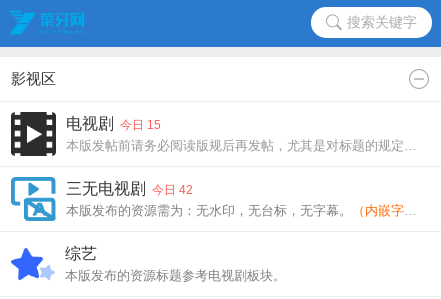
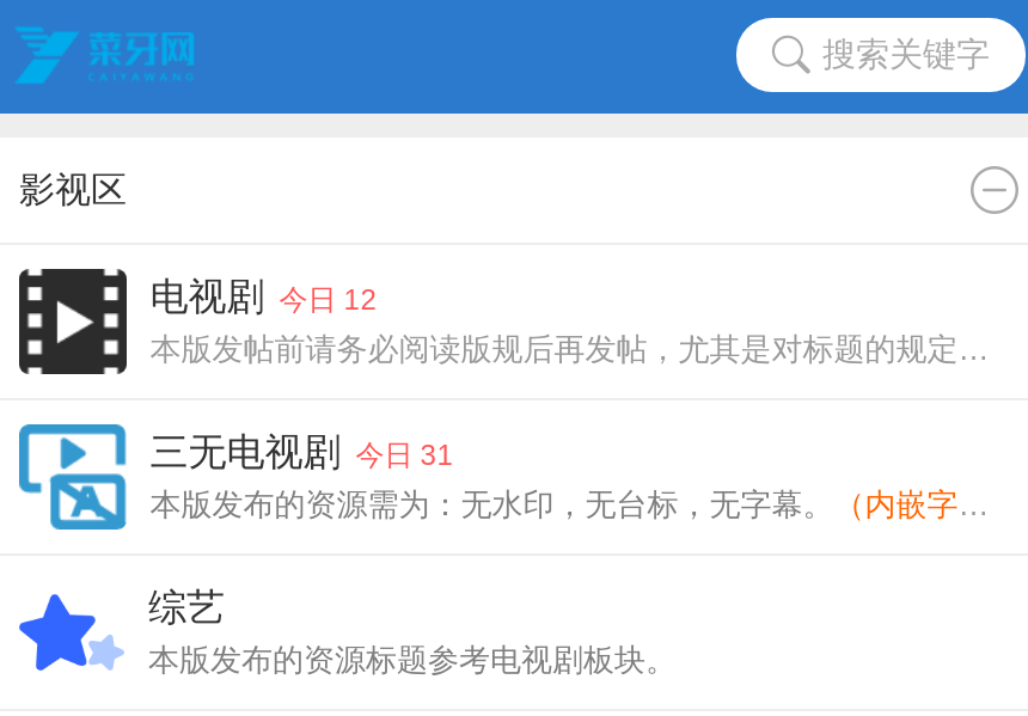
[66,115,161,132] 电视剧 今日 15 -> [150,276,377,317] 电视剧 今日 12
[66,180,193,197] 三无电视剧 今日 42 -> [150,432,454,472] 三无电视剧 今日 31

